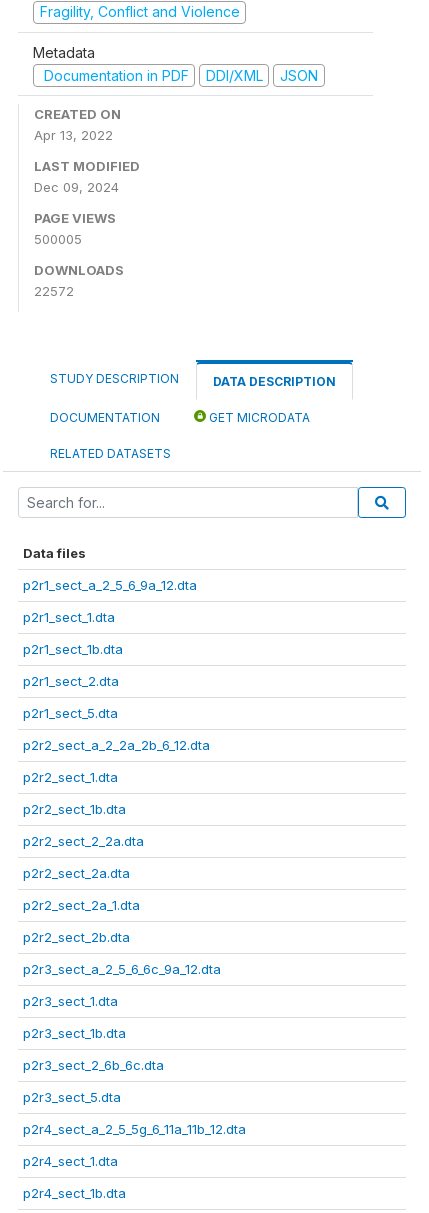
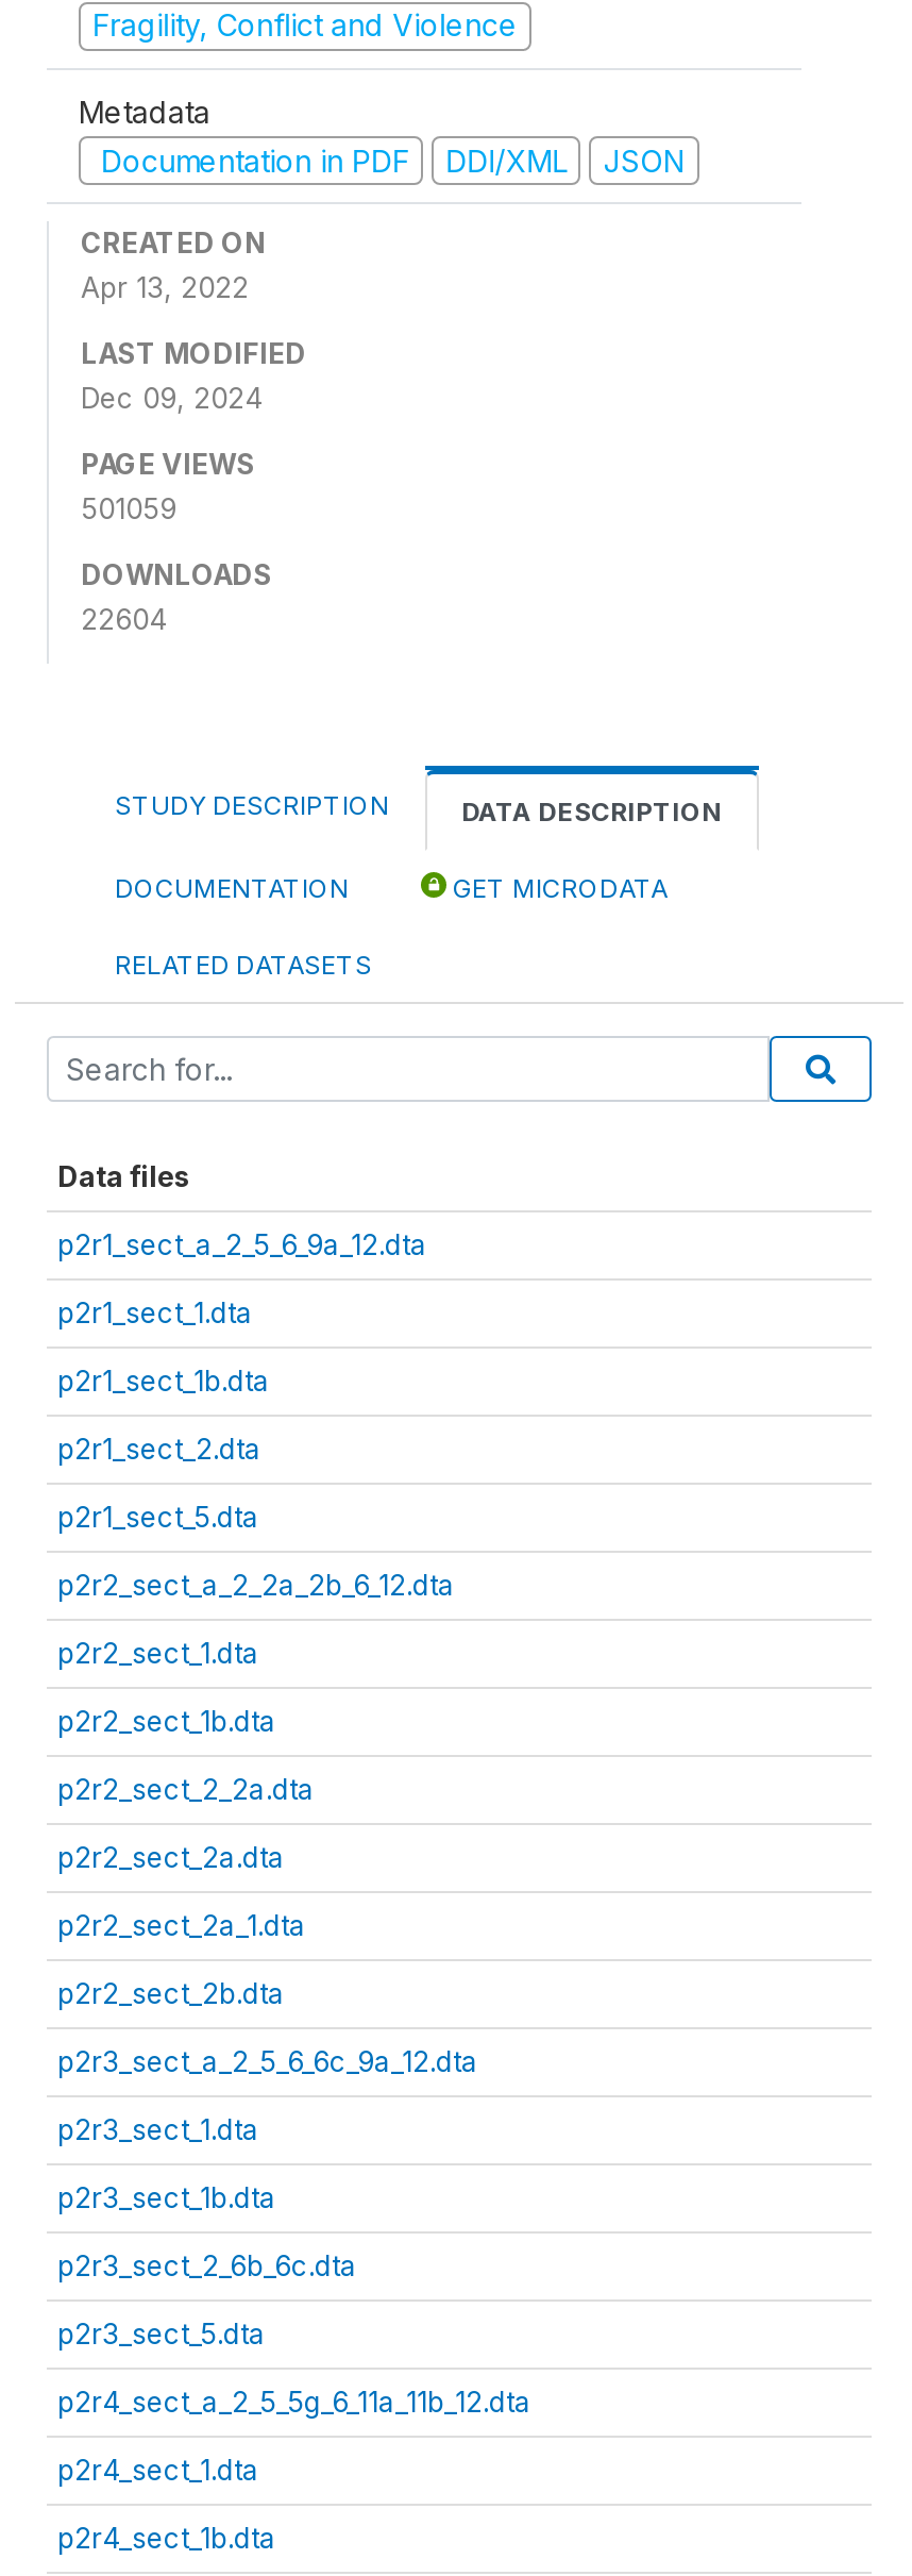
[34,231,82,247] 500005 -> [81,491,176,525] 501059
[34,283,74,299] 22572 -> [81,602,166,636] 22604

